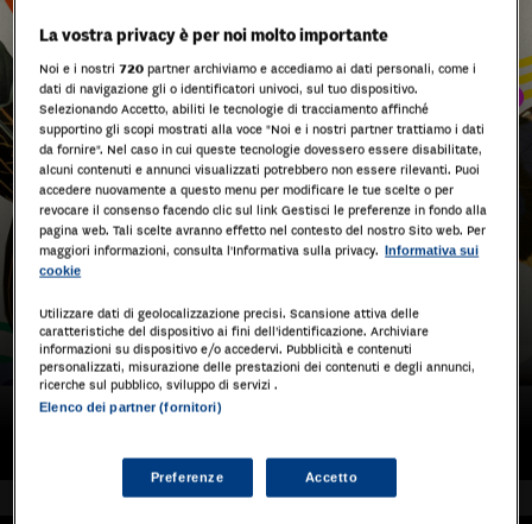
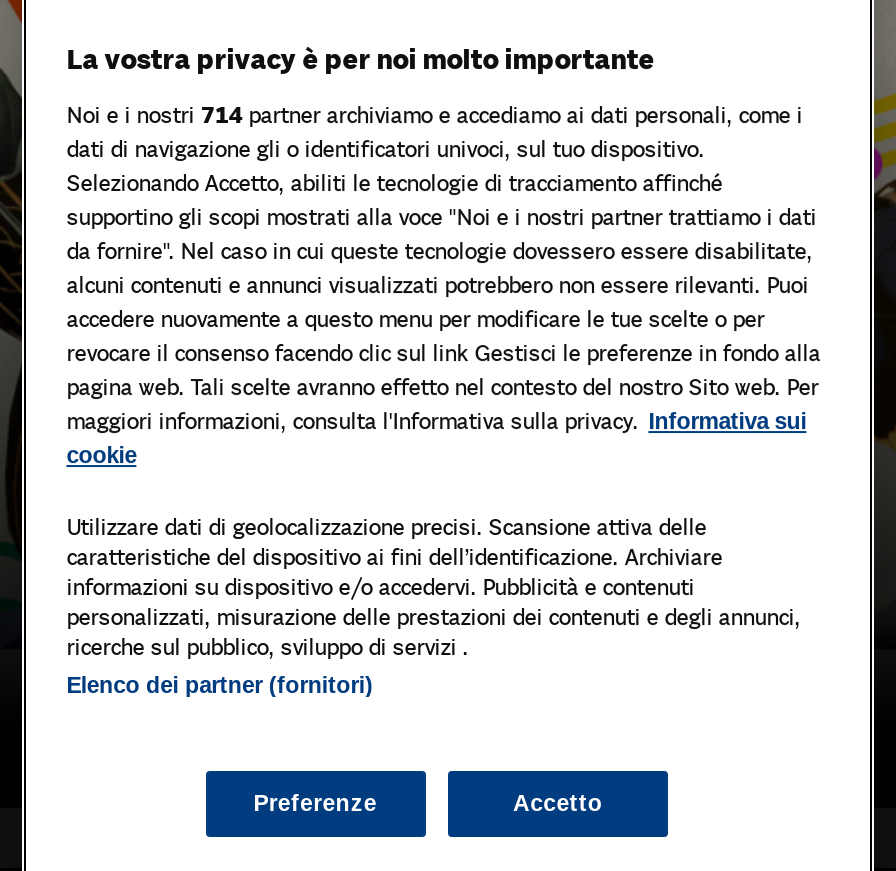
[39,60,476,77] Noi e i nostri 720 partner archiviamo e accediamo ai dati personali, come i -> [66,102,802,130] Noi e i nostri 714 partner archiviamo e accediamo ai dati personali, come i

